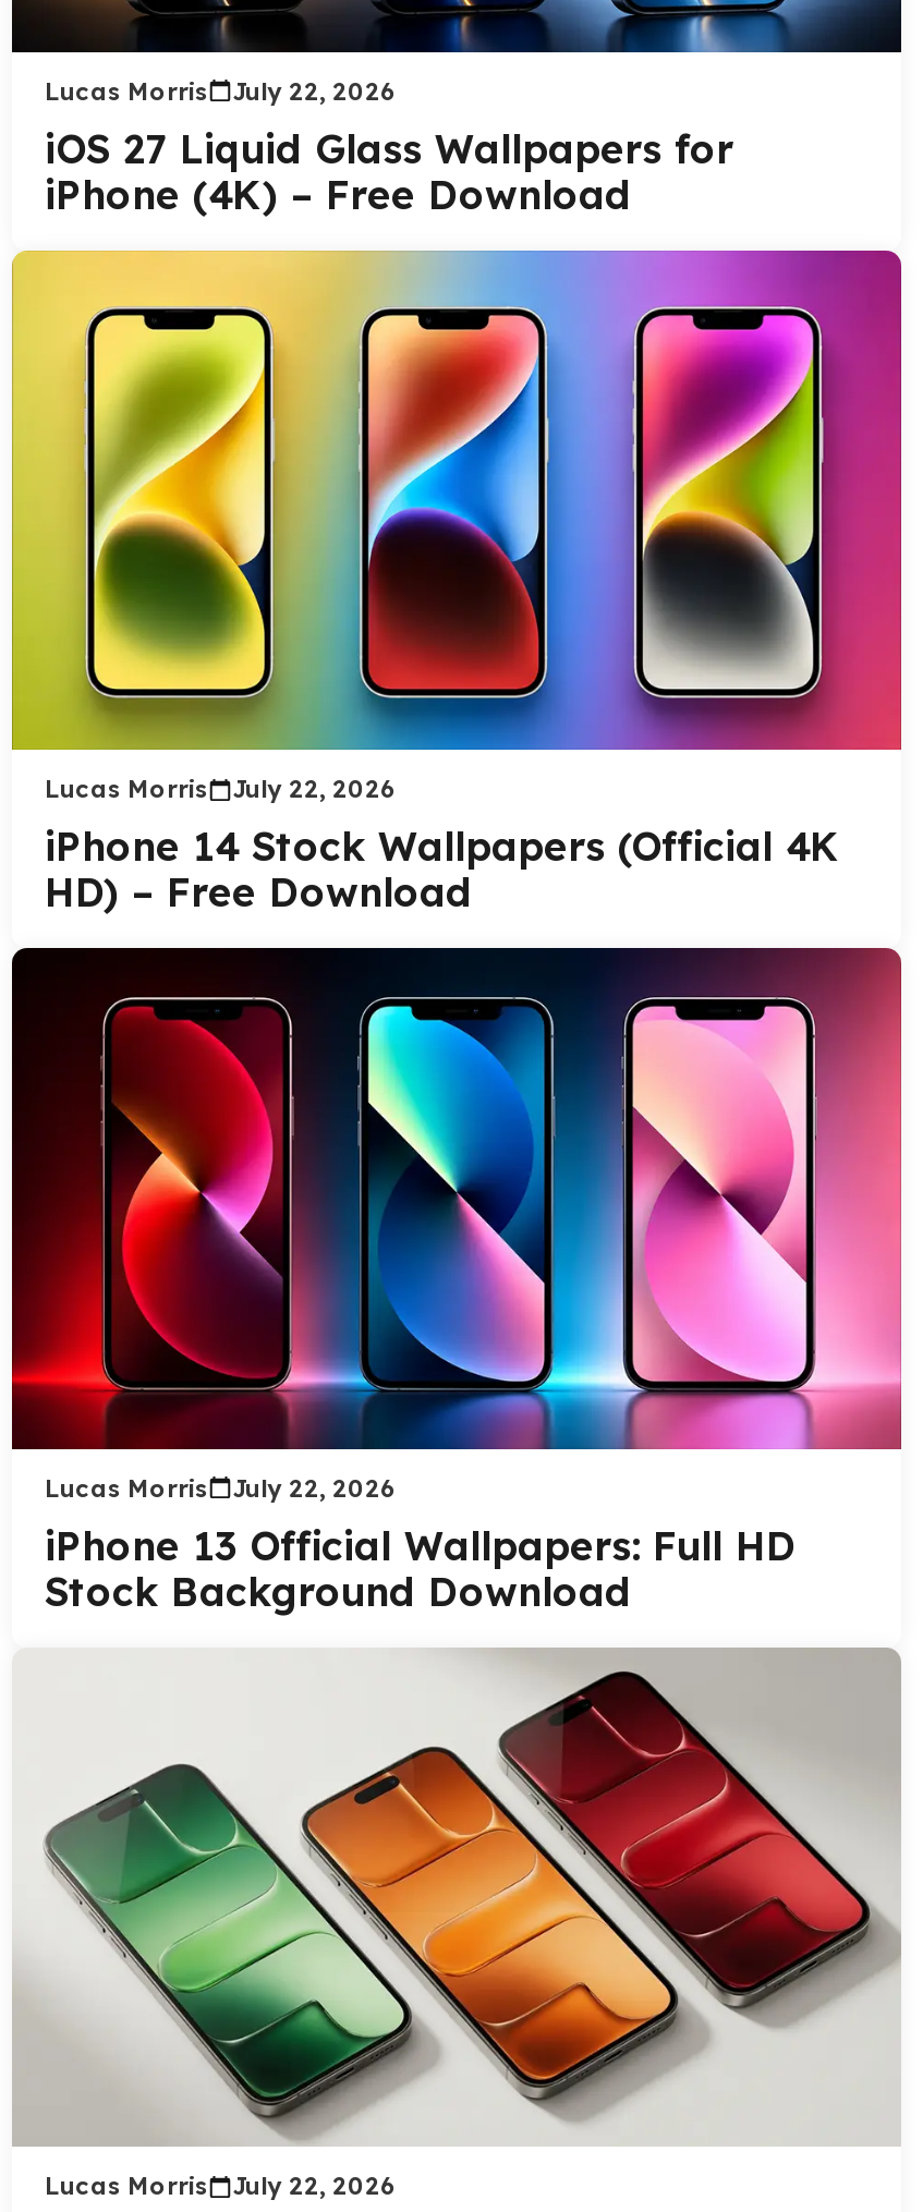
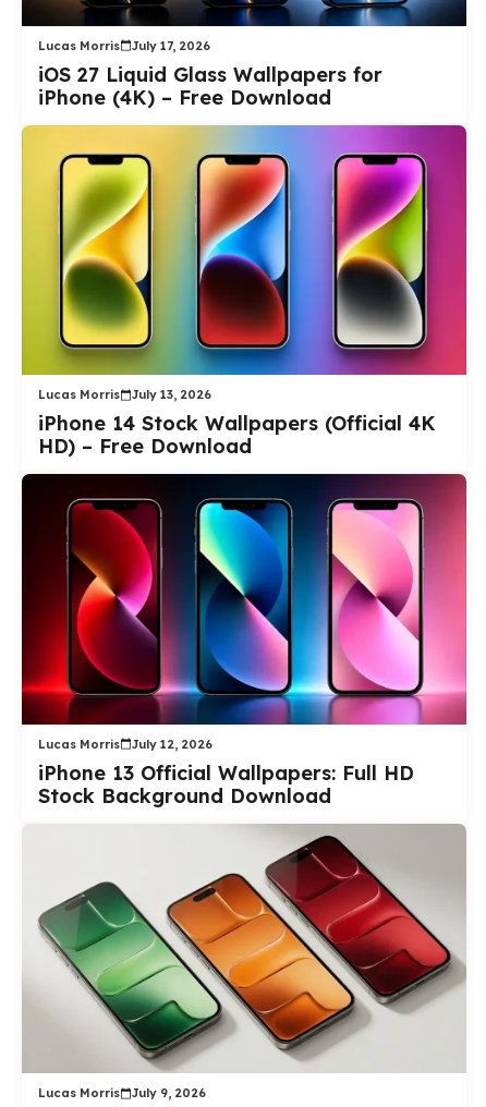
[45,75,396,106] Lucas Morris July 22, 2026 -> [38,38,210,53] Lucas Morris July 17, 2026
[45,774,396,804] Lucas Morris July 22, 2026 -> [38,387,211,402] Lucas Morris July 13, 2026
[45,1472,396,1503] Lucas Morris July 22, 2026 -> [38,736,212,751] Lucas Morris July 12, 2026
[45,2171,396,2201] Lucas Morris July 22, 2026 -> [38,1085,206,1100] Lucas Morris July 9, 2026

